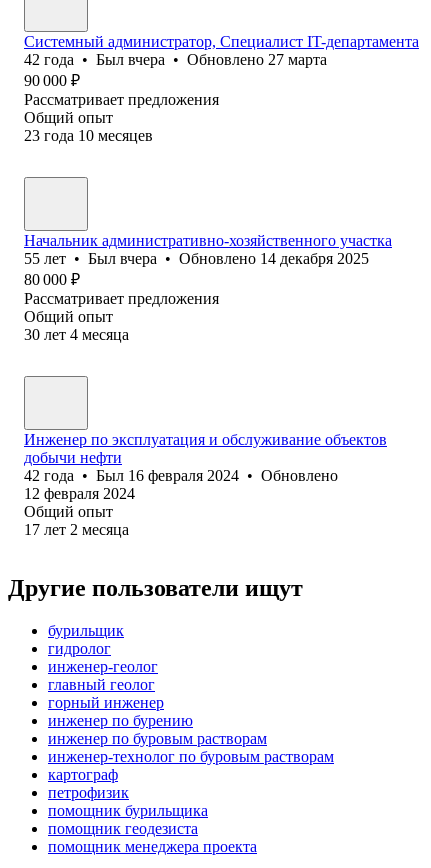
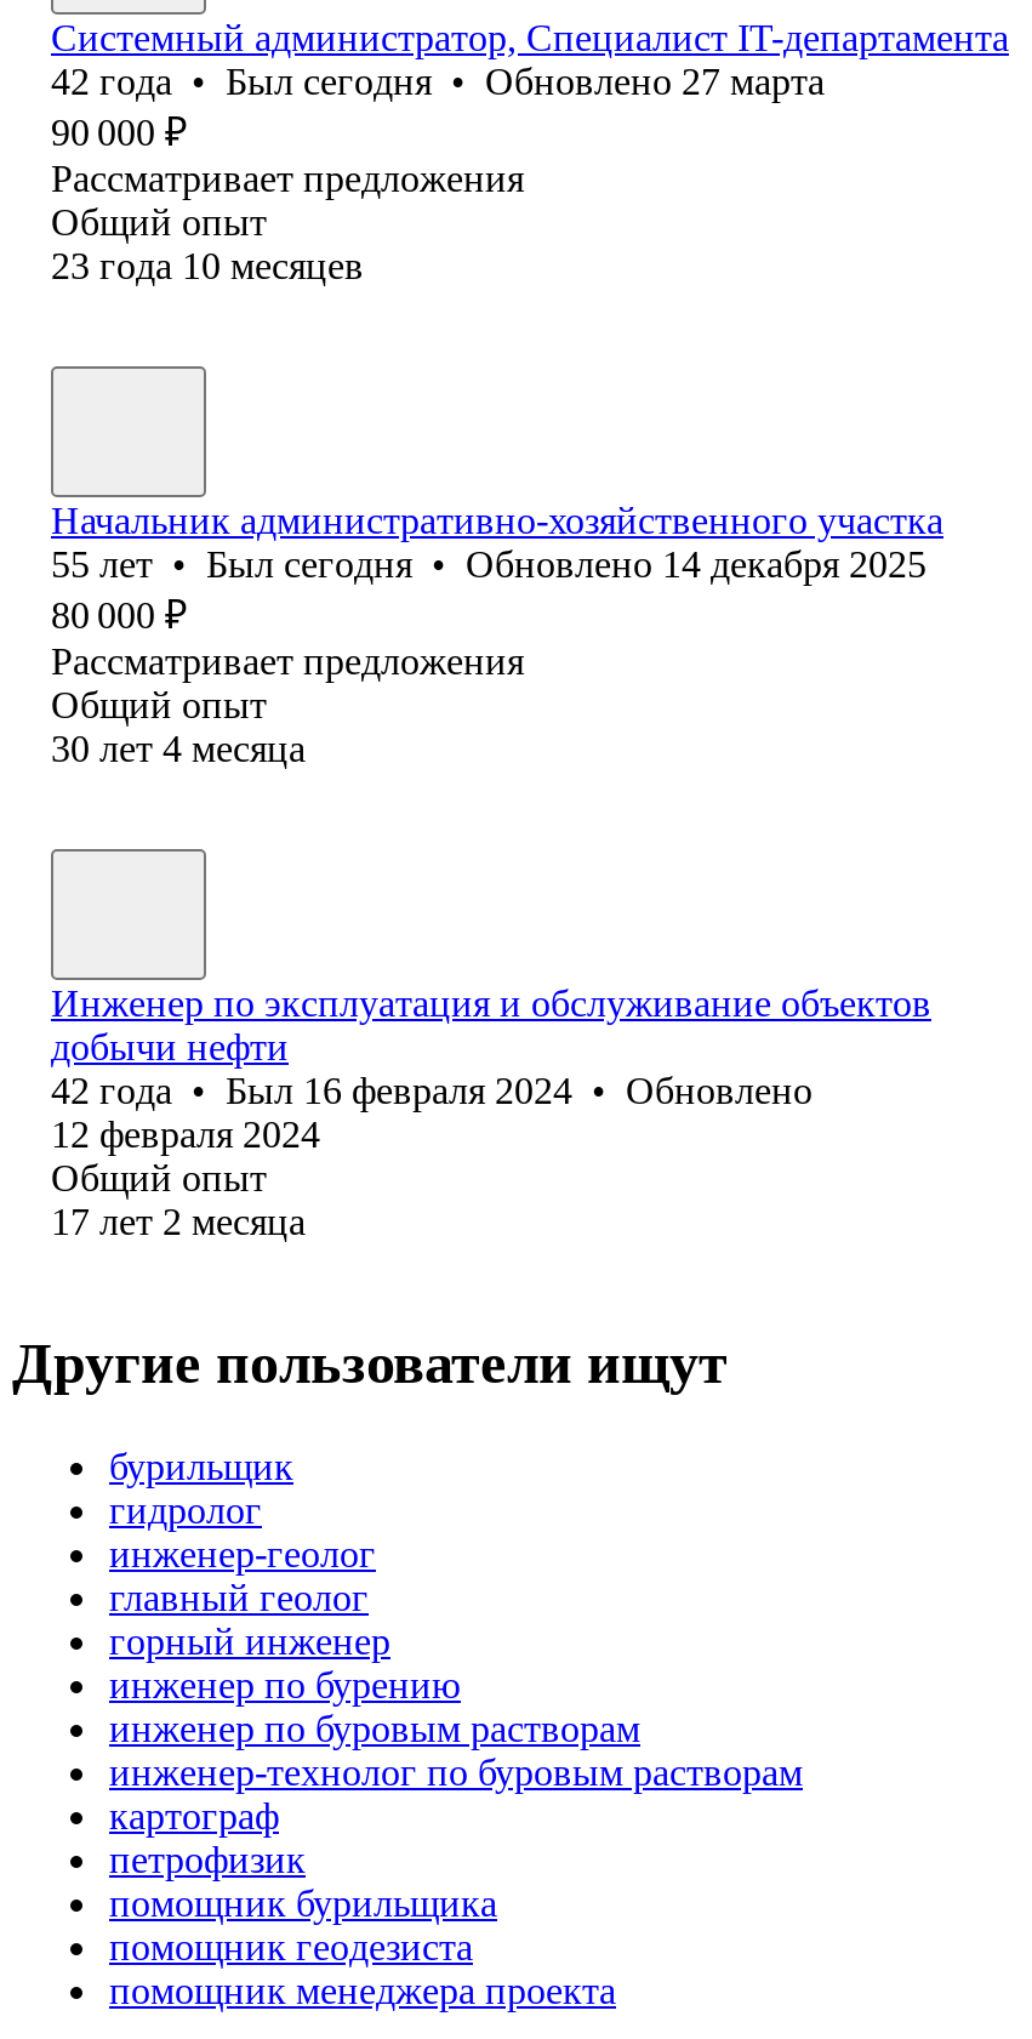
[24,51,327,68] 42 года • Был вчера • Обновлено 27 марта -> [51,60,825,102] 42 года • Был сегодня • Обновлено 27 марта
[24,250,369,267] 55 лет • Был вчера • Обновлено 14 декабря 2025 -> [51,543,926,584] 55 лет • Был сегодня • Обновлено 14 декабря 2025

